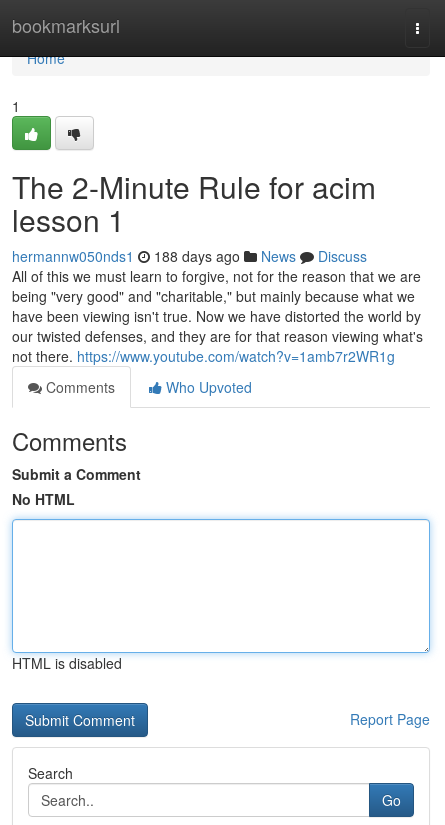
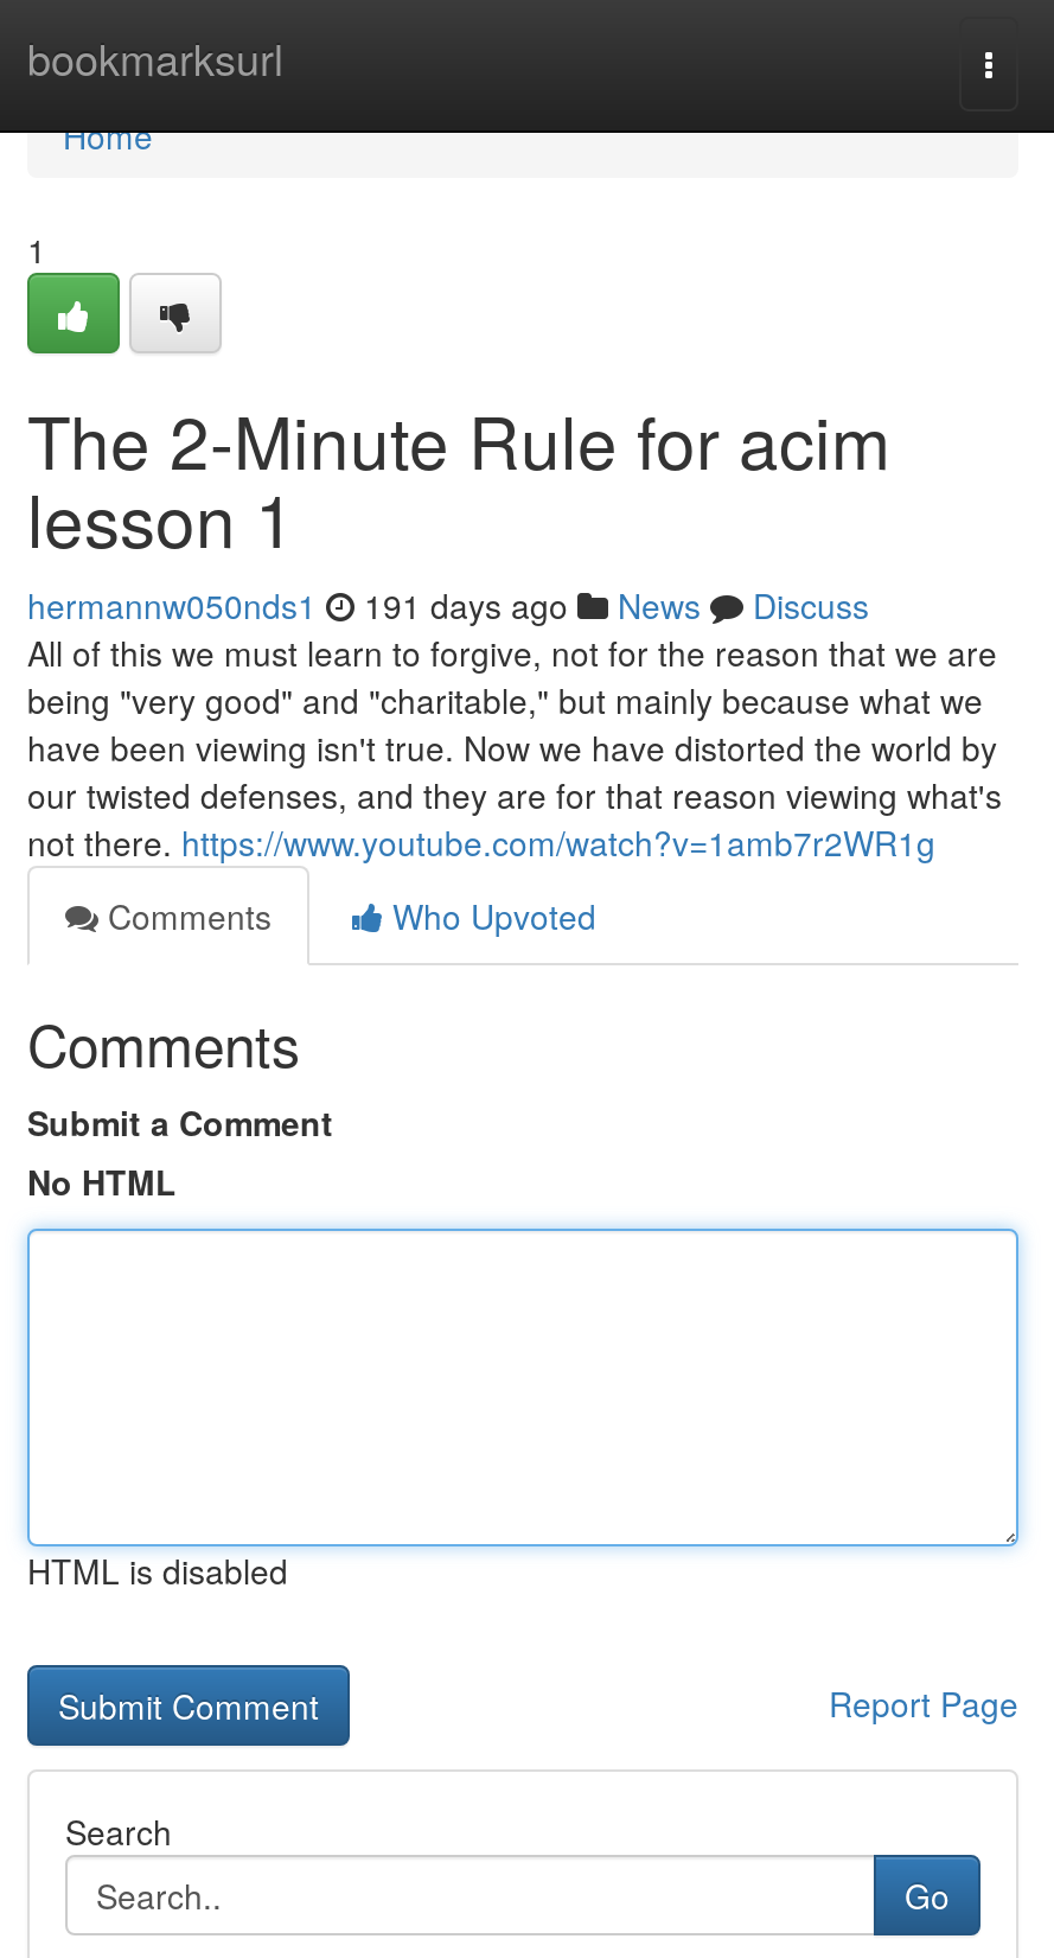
[12,246,367,266] hermannw050nds1 188 days ago News Discuss -> [27,581,869,629] hermannw050nds1 191 days ago News Discuss

